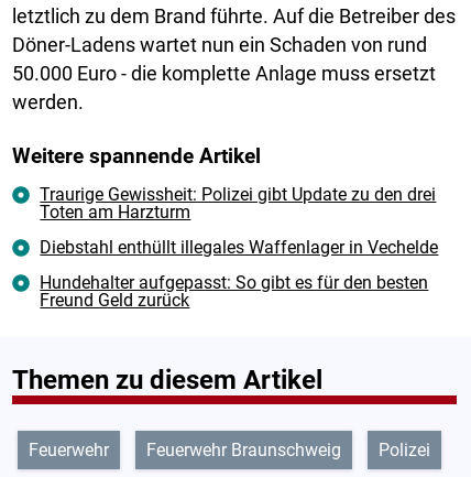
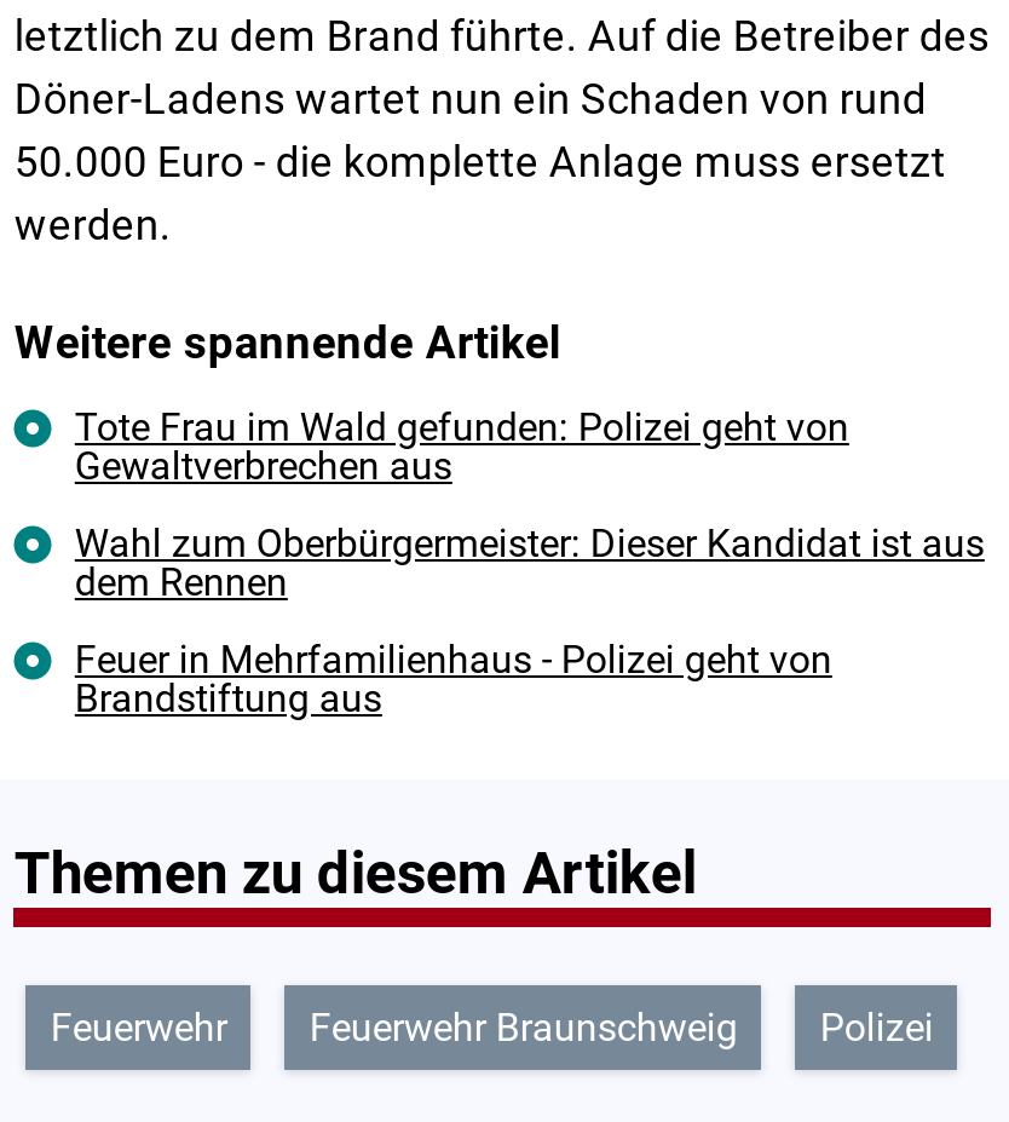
[40,184,436,222] Traurige Gewissheit: Polizei gibt Update zu den drei | Toten am Harzturm -> [75,404,849,488] Tote Frau im Wald gefunden: Polizei geht von | Gewaltverbrechen aus
[40,237,438,258] Diebstahl enthüllt illegales Waffenlager in Vechelde -> [75,520,985,605] Wahl zum Oberbürgermeister: Dieser Kandidat ist aus | dem Rennen
[40,272,429,310] Hundehalter aufgepasst: So gibt es für den besten | Freund Geld zurück -> [75,636,832,721] Feuer in Mehrfamilienhaus - Polizei geht von | Brandstiftung aus

